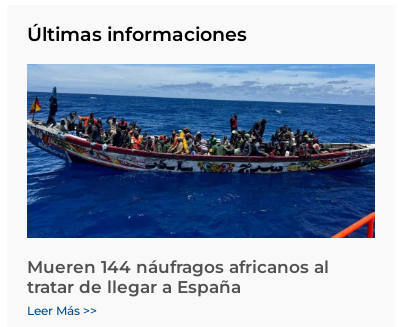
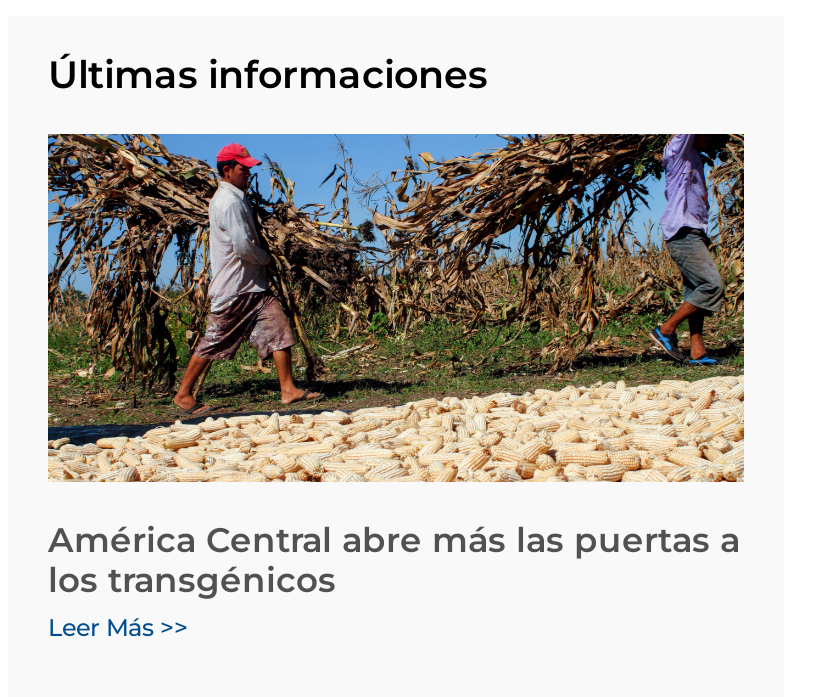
[26,63,376,297] [image] | Mueren 144 náufragos africanos al | tratar de llegar a España -> [46,132,746,600] [image] | América Central abre más las puertas a | los transgénicos

